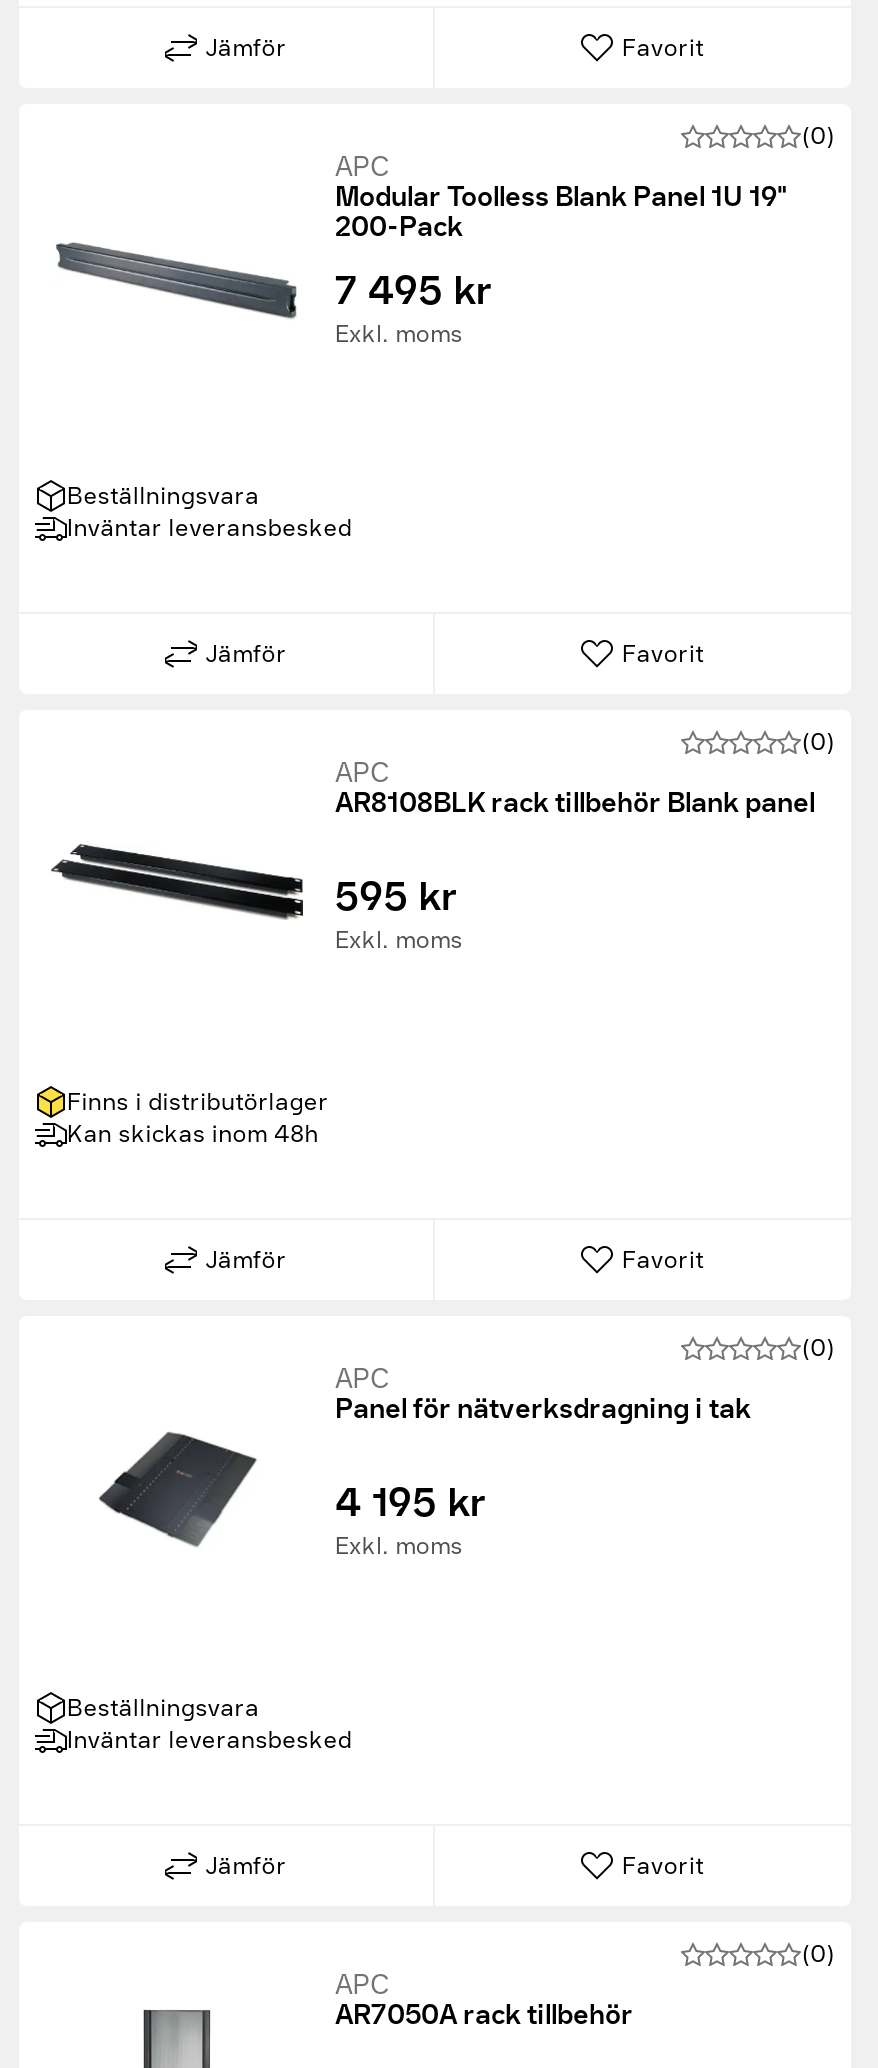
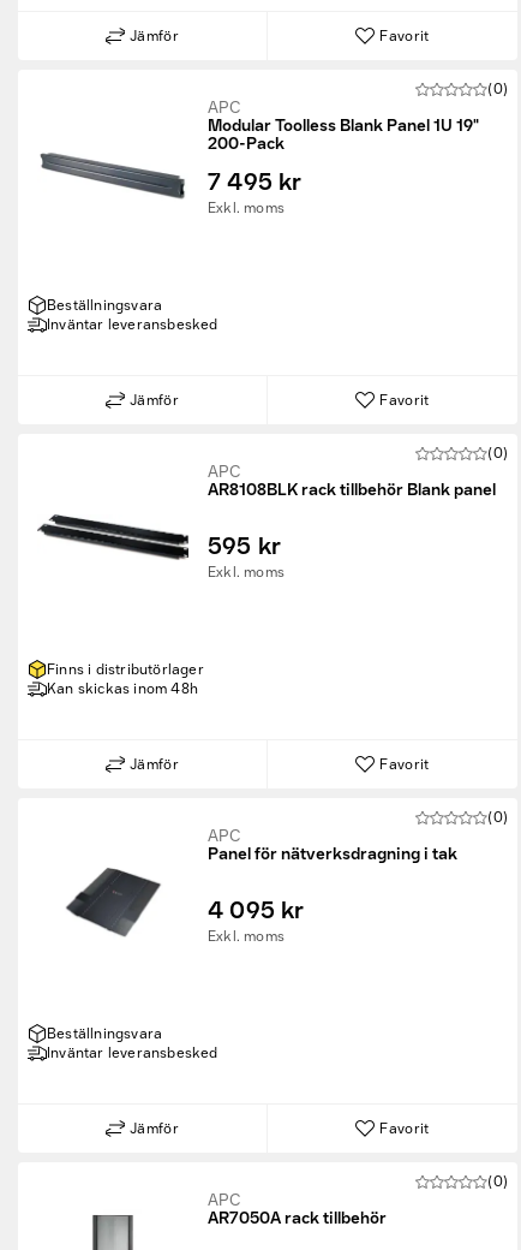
[335,1477,486,1525] 4 195 kr -> [208,895,304,924] 4 095 kr

